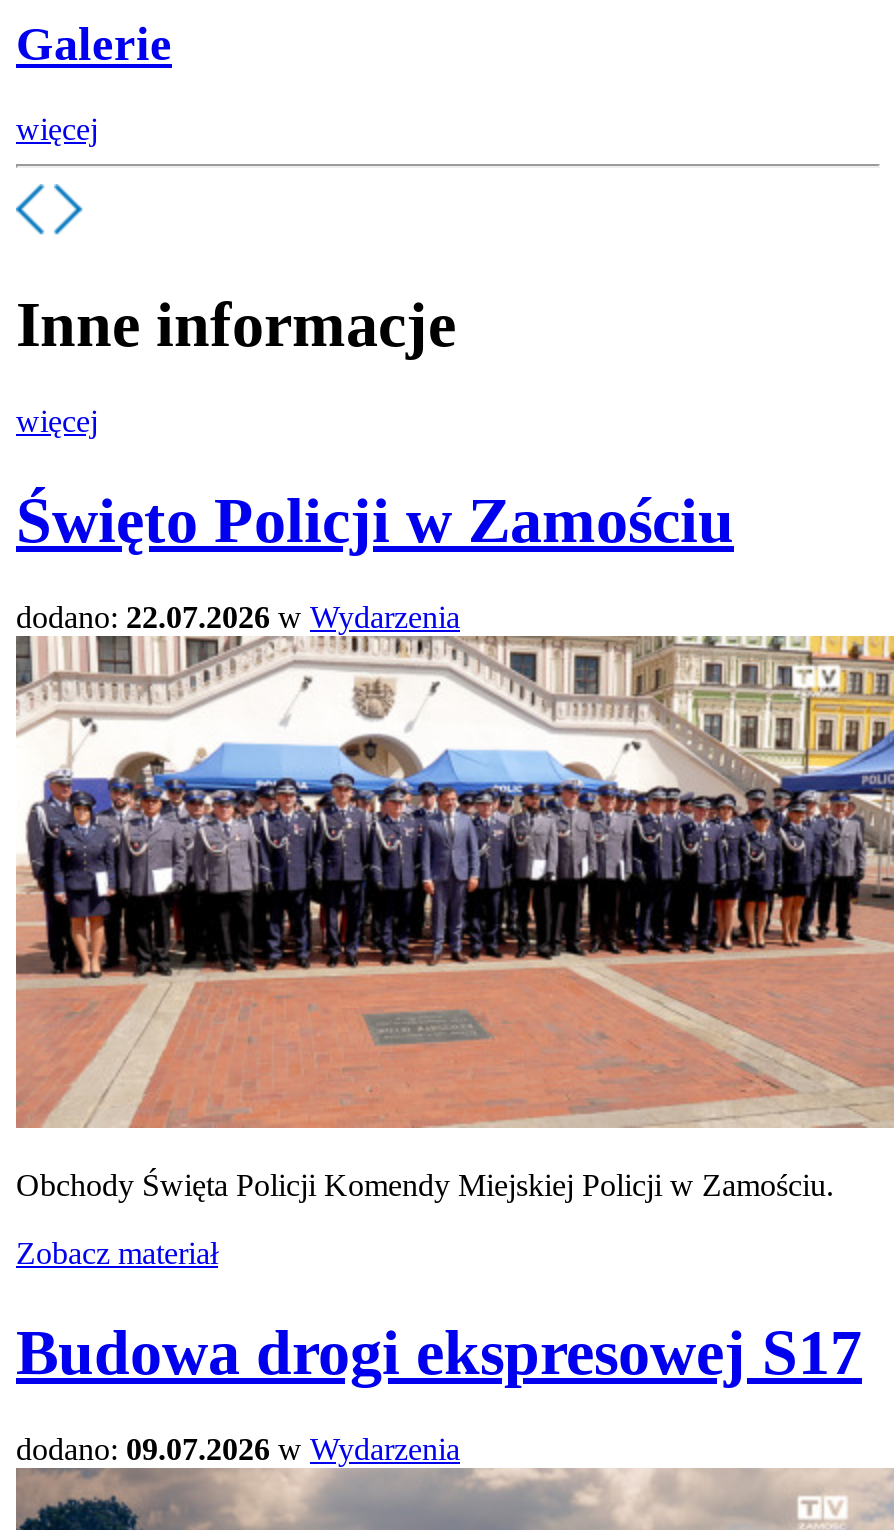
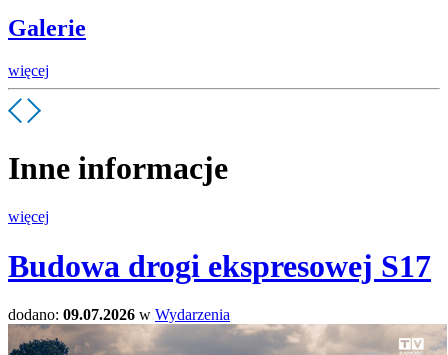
[16,483,734,634] Święto Policji w Zamościu | dodano: 22.07.2026 w Wydarzenia -> none
[16,636,890,1270] [image] | Obchody Święta Policji Komendy Miejskiej Policji w Zamościu. | Zobacz materiał -> none

